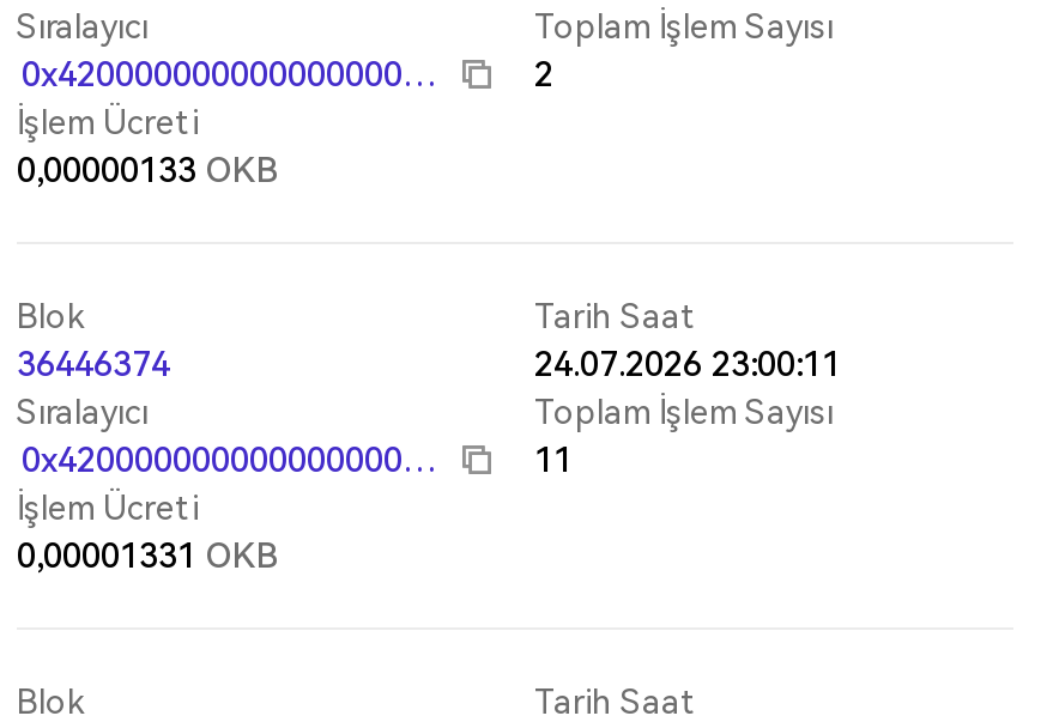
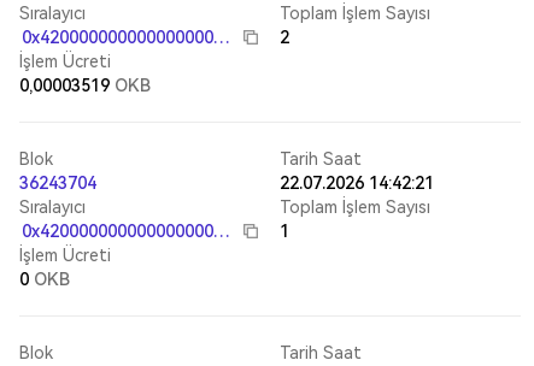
[17,151,278,189] 0,00000133 OKB -> [19,76,151,95] 0,00003519 OKB
[17,345,170,383] 36446374 -> [19,173,96,193] 36243704
[534,345,841,383] 24.07.2026 23:00:11 -> [280,173,434,193] 22.07.2026 14:42:21
[534,441,573,479] 11 -> [280,222,289,241] 1
[17,536,278,575] 0,00001331 OKB -> [19,270,70,289] 0 OKB

